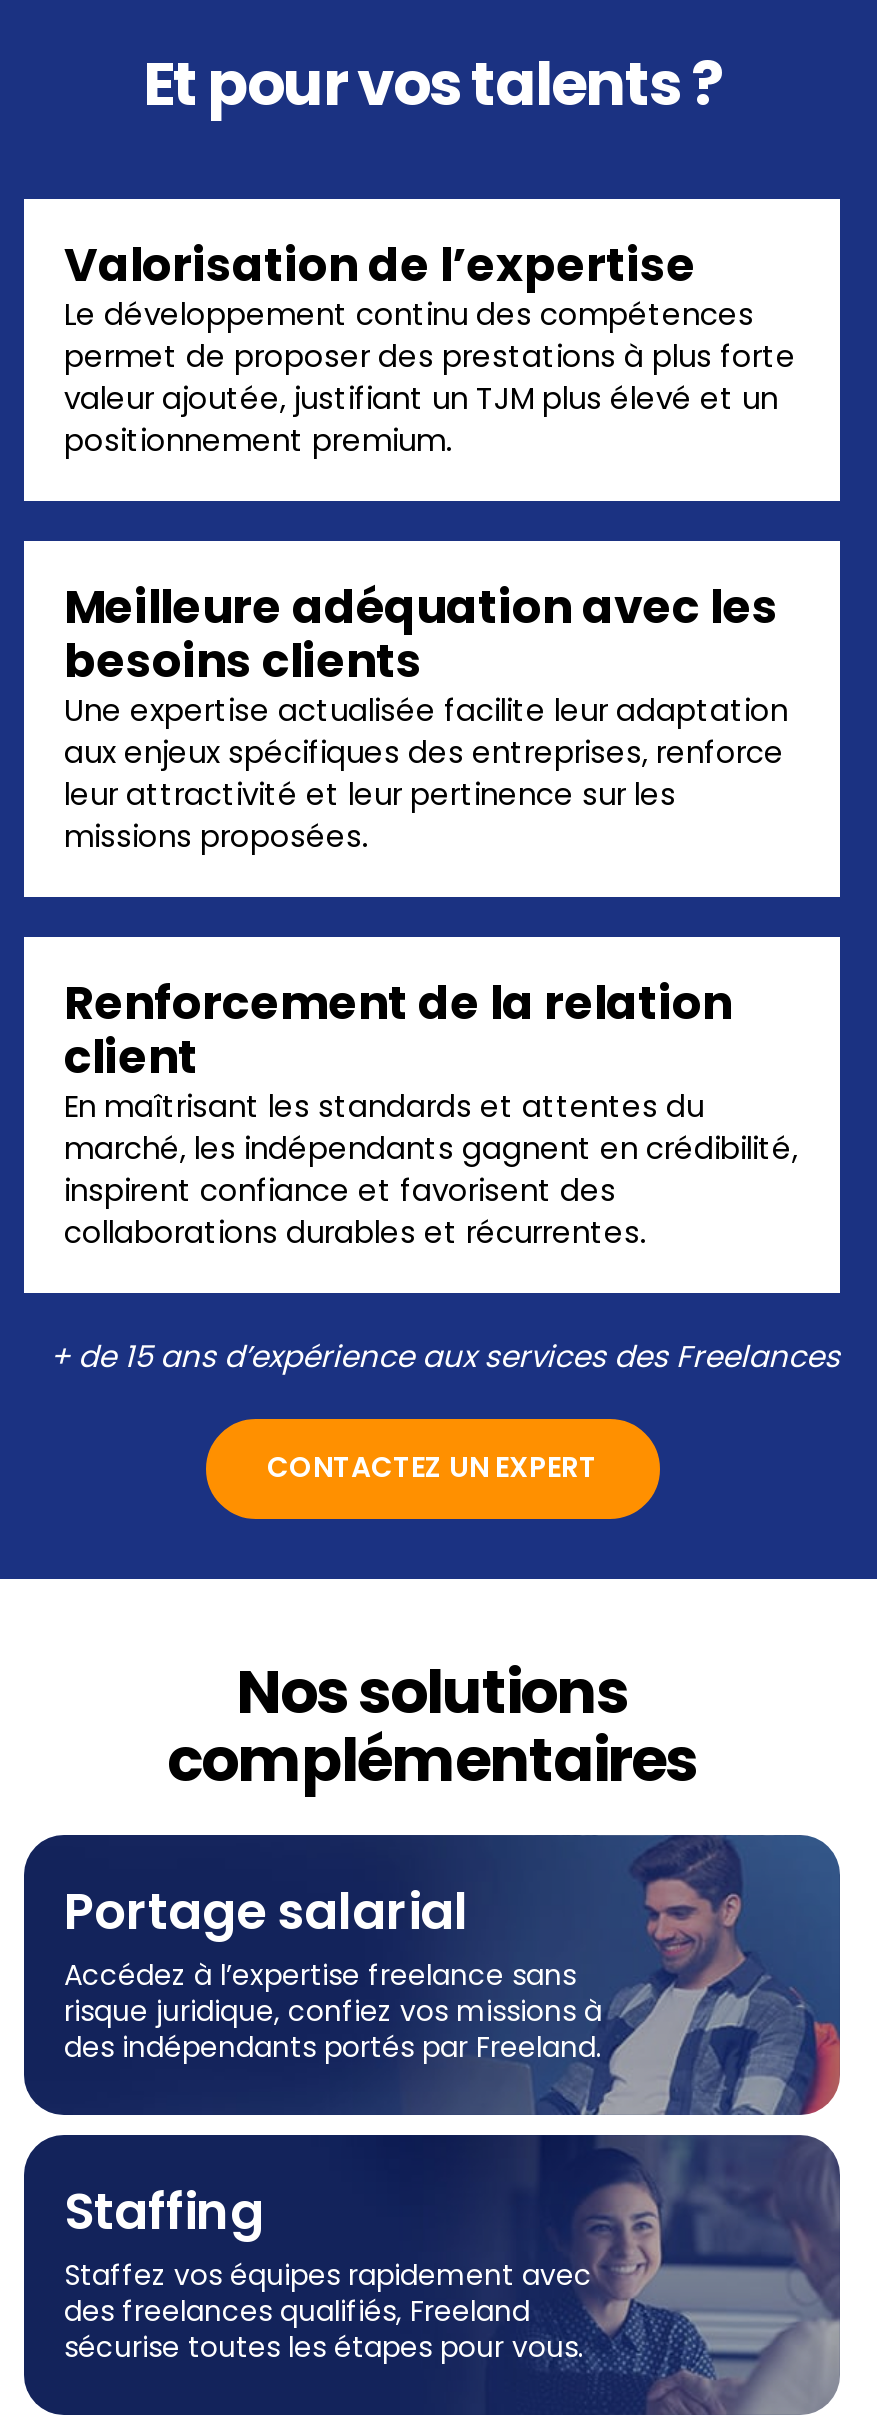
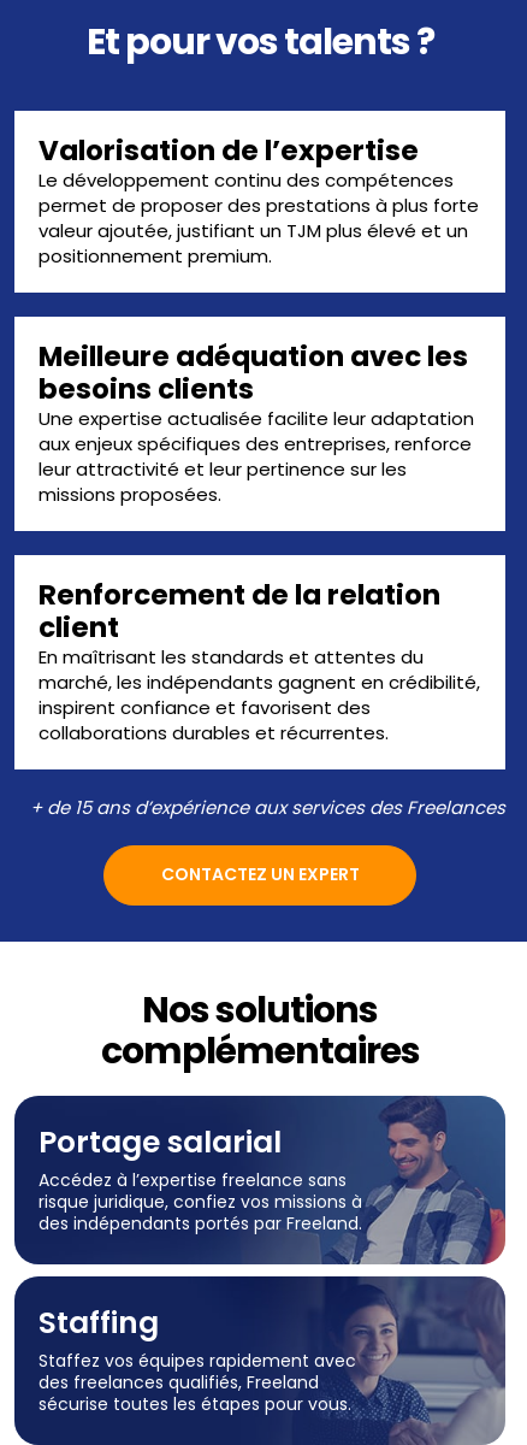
[172,1419,248,1519] [image] -> [102,844,143,907] [image]
[618,1419,692,1519] [image] -> [378,844,418,907] [image]

